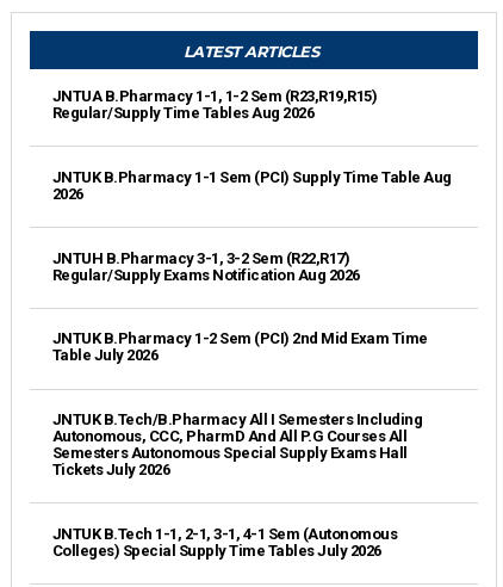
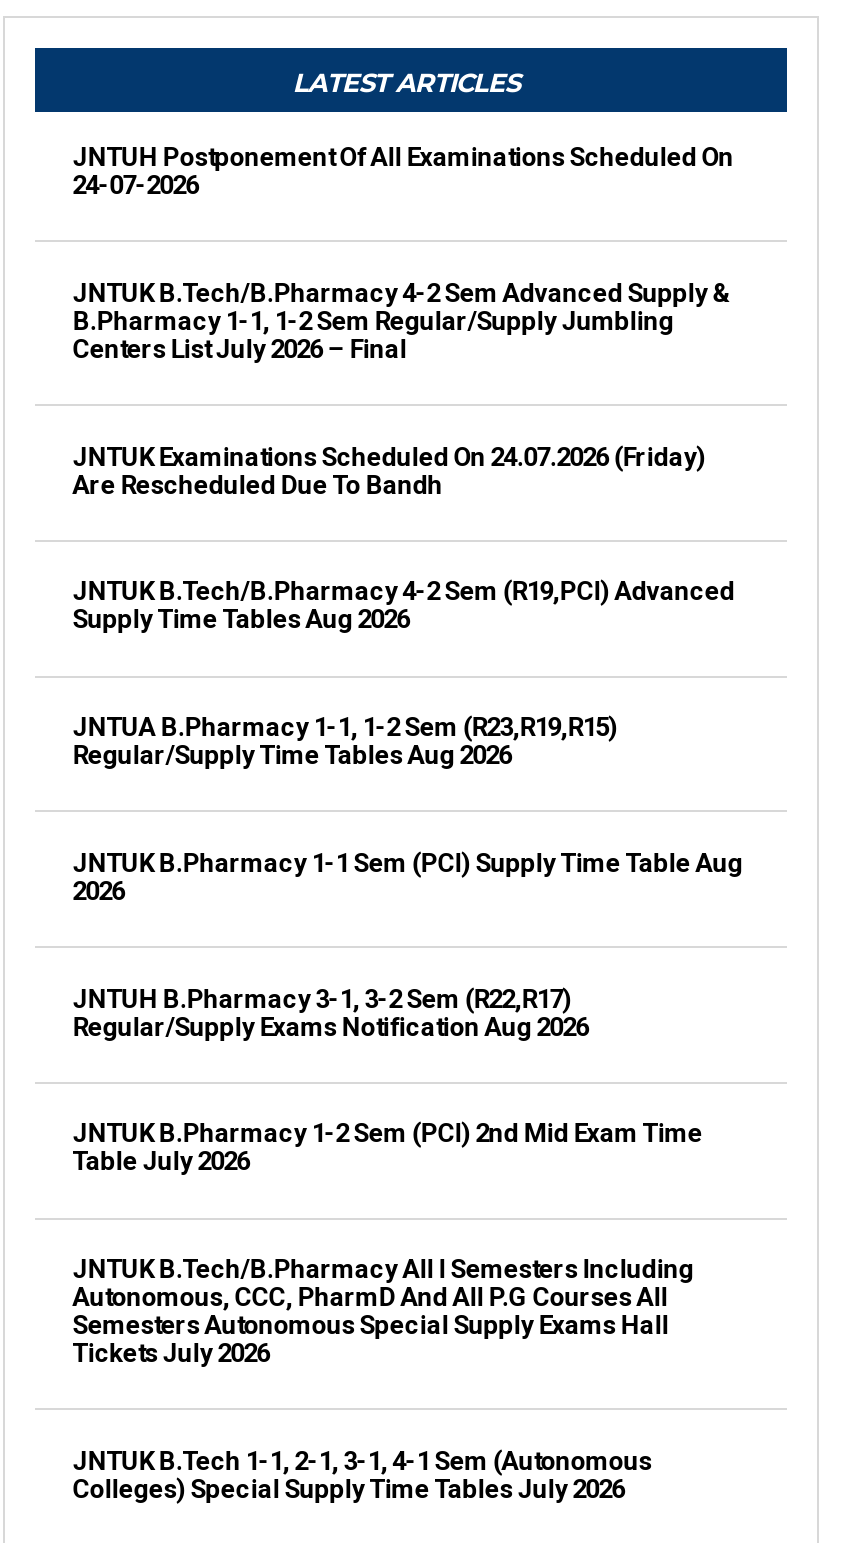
none -> [73,142,734,200] JNTUH Postponement Of All Examinations Scheduled On | 24-07-2026
none -> [73,278,732,364] JNTUK B.Tech/B.Pharmacy 4-2 Sem Advanced Supply & | B.Pharmacy 1-1, 1-2 Sem Regular/Supply Jumbling | Centers List July 2026 – Final
none -> [73,441,706,499] JNTUK Examinations Scheduled On 24.07.2026 (Friday) | Are Rescheduled Due To Bandh
none -> [73,577,735,635] JNTUK B.Tech/B.Pharmacy 4-2 Sem (R19,PCI) Advanced | Supply Time Tables Aug 2026

